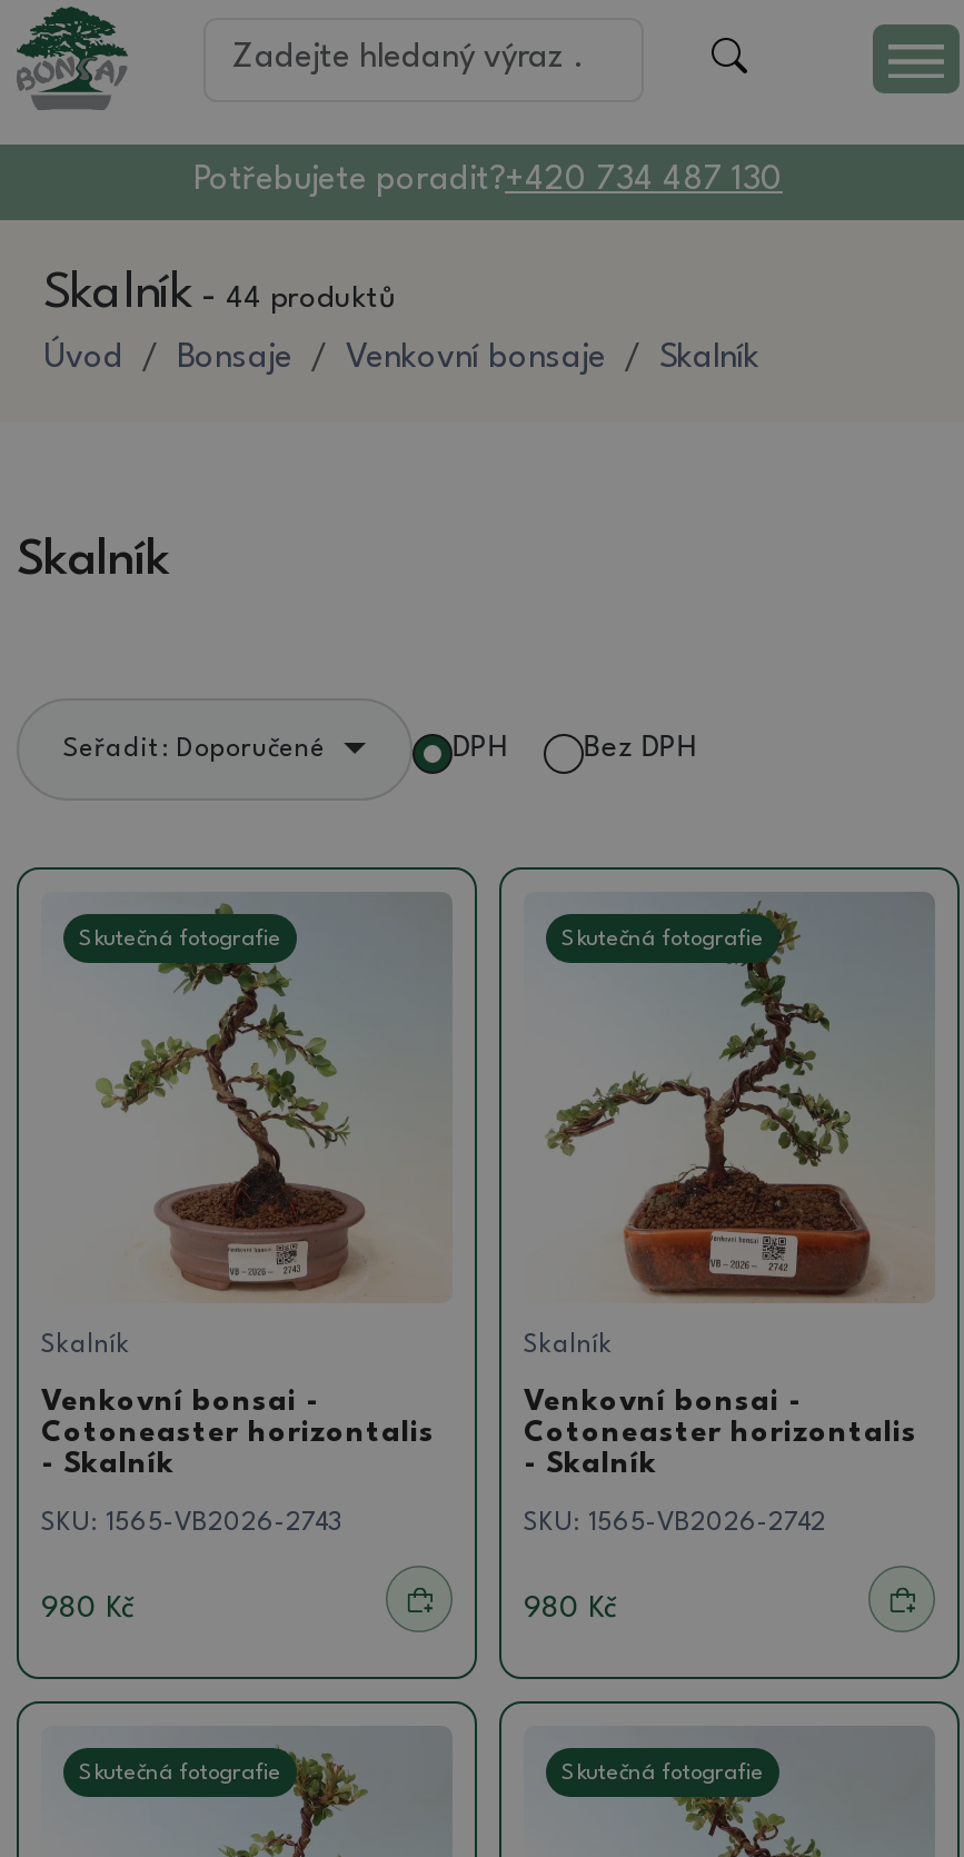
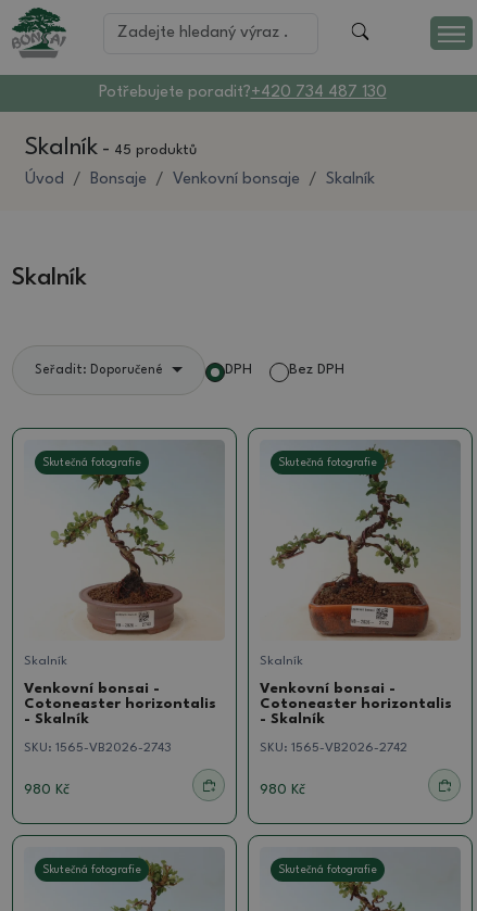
[43,270,395,319] Skalník - 44 produktů -> [25,136,197,160] Skalník - 45 produktů

